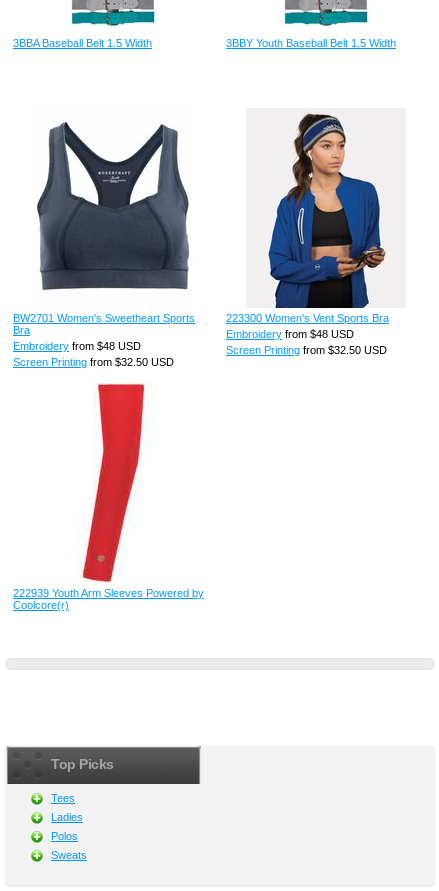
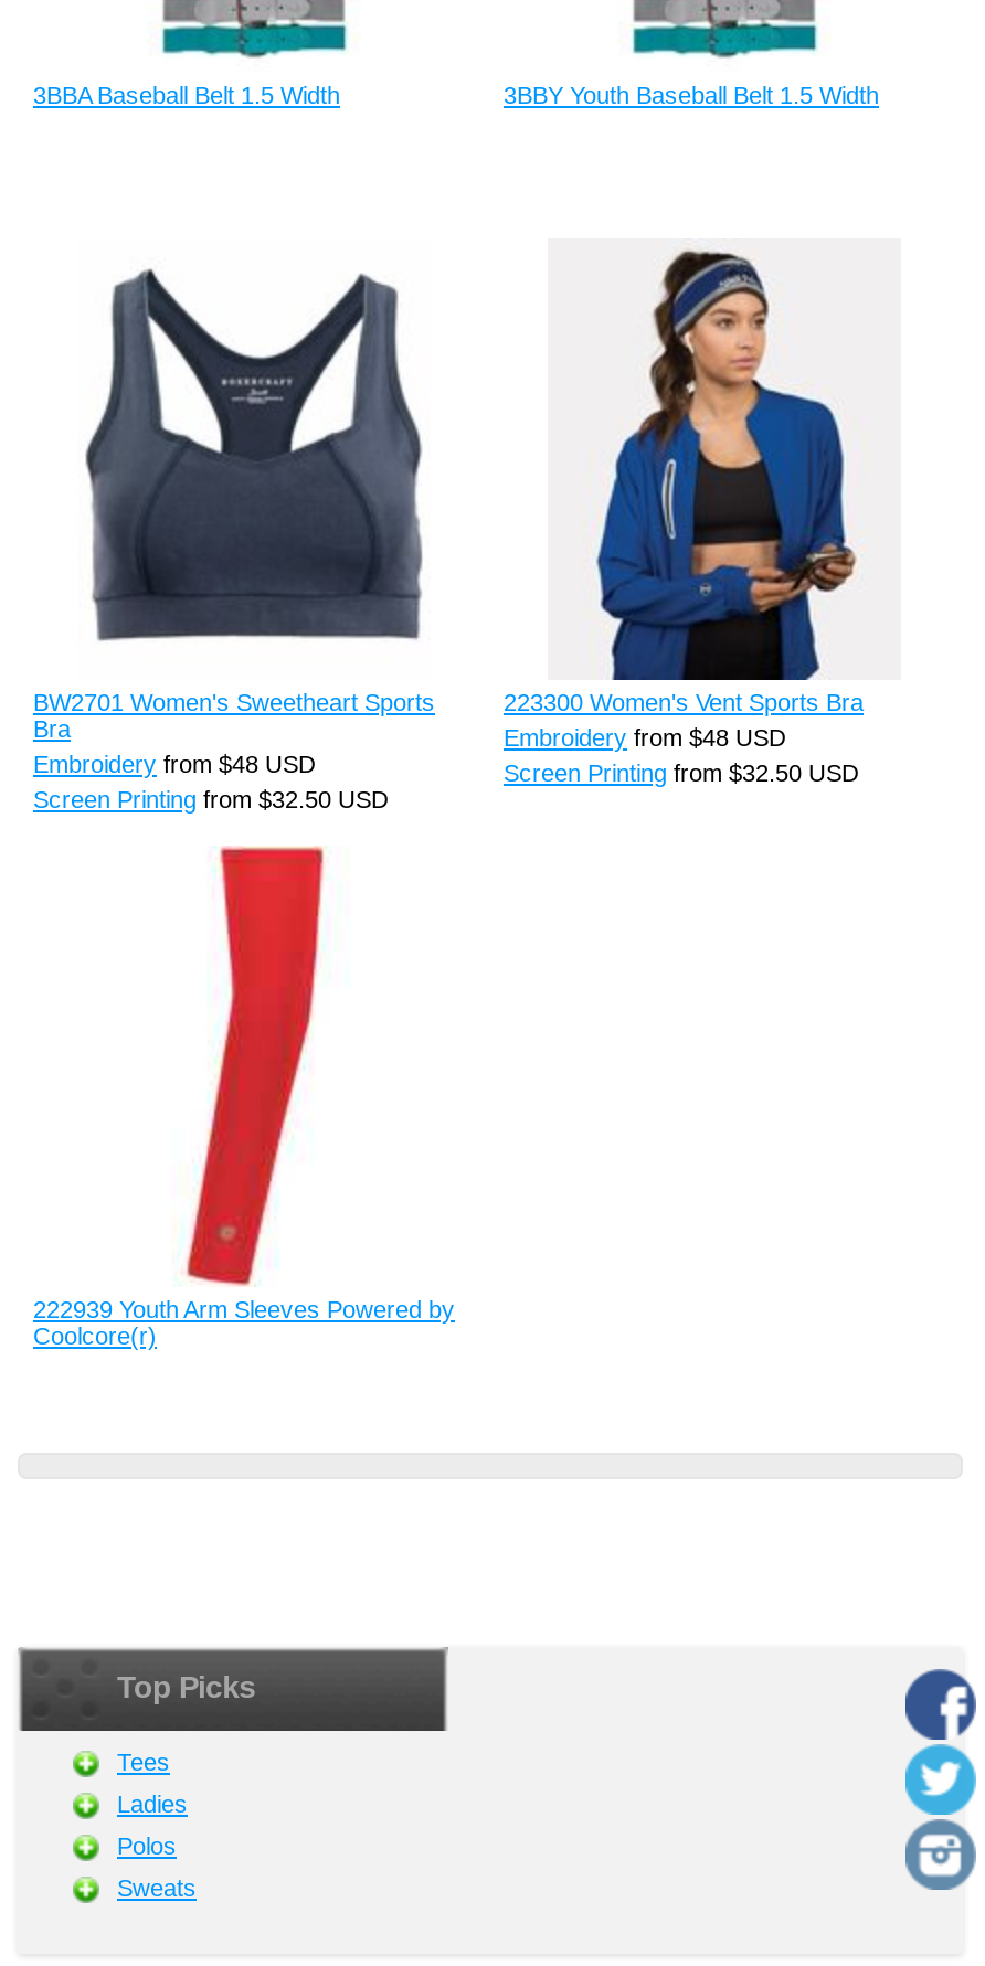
none -> [903,1667,978,1892] [image]

